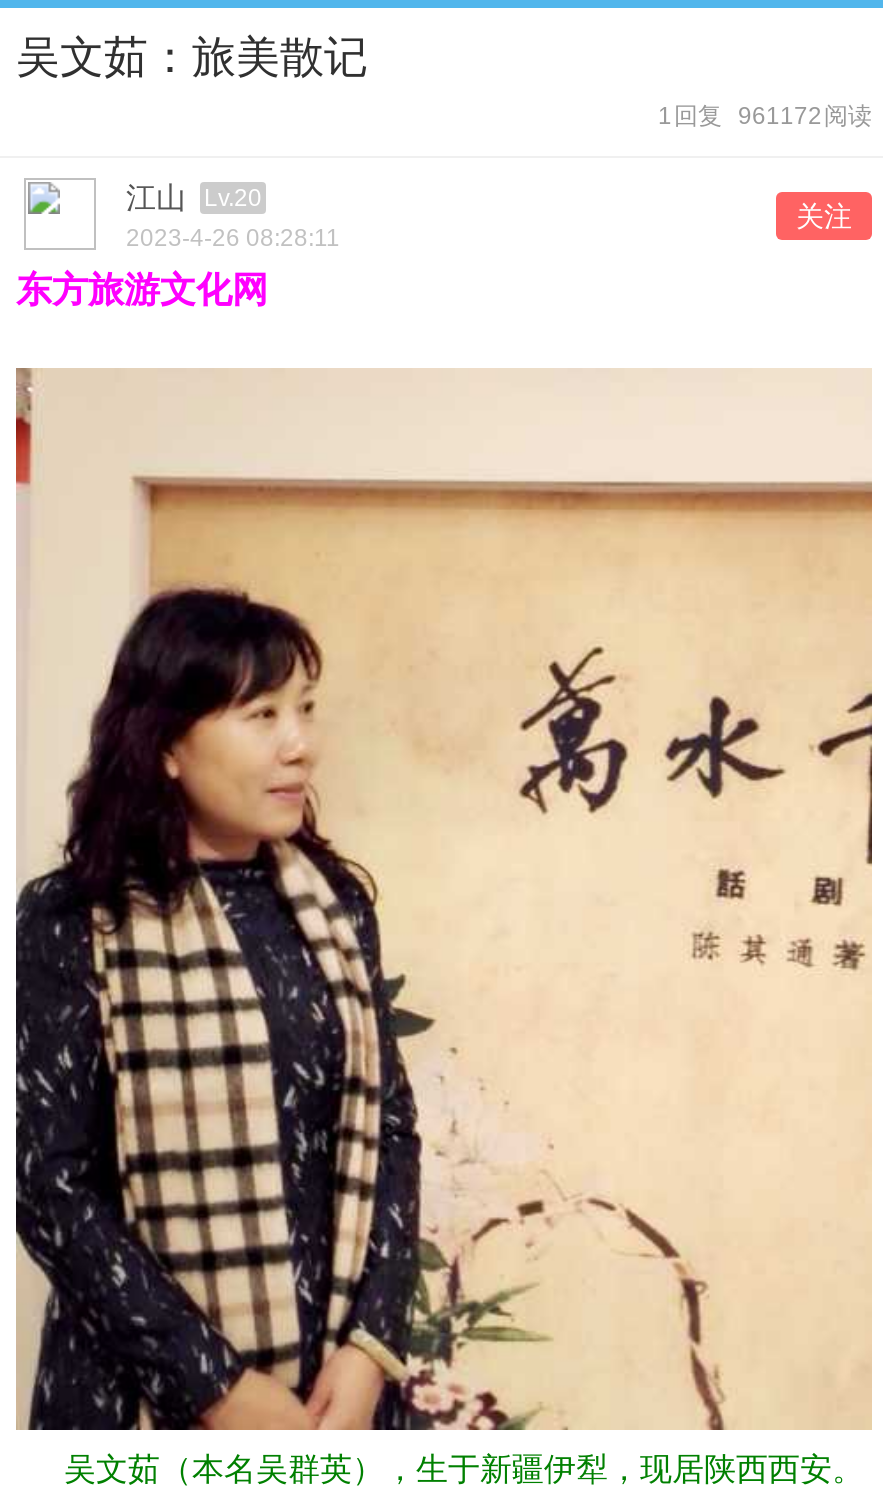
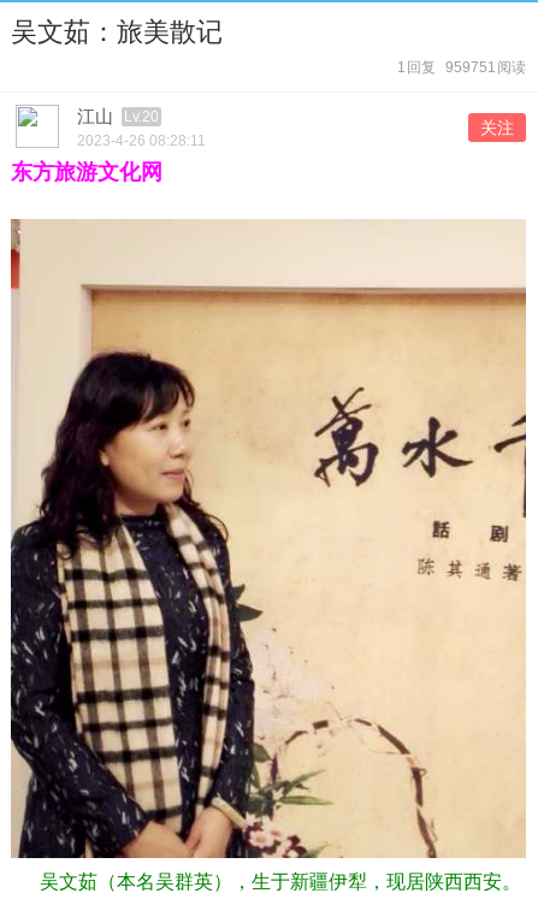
[658,102,872,130] 1回复 961172阅读 -> [397,59,526,76] 1回复 959751阅读

